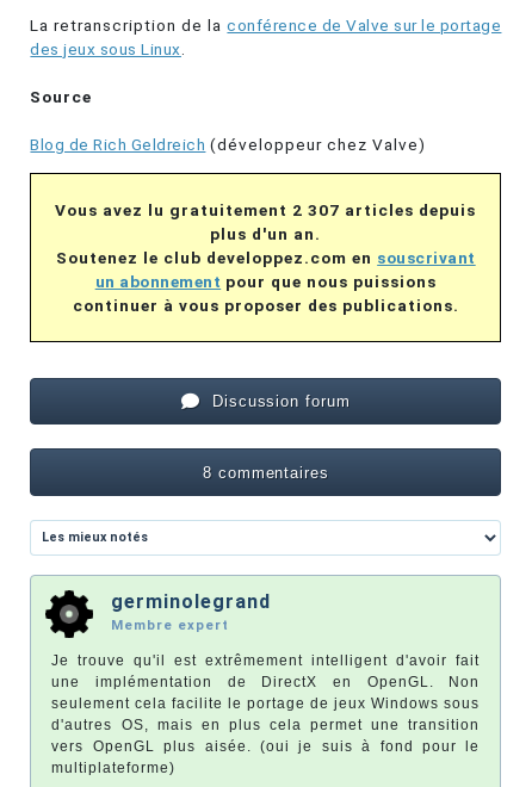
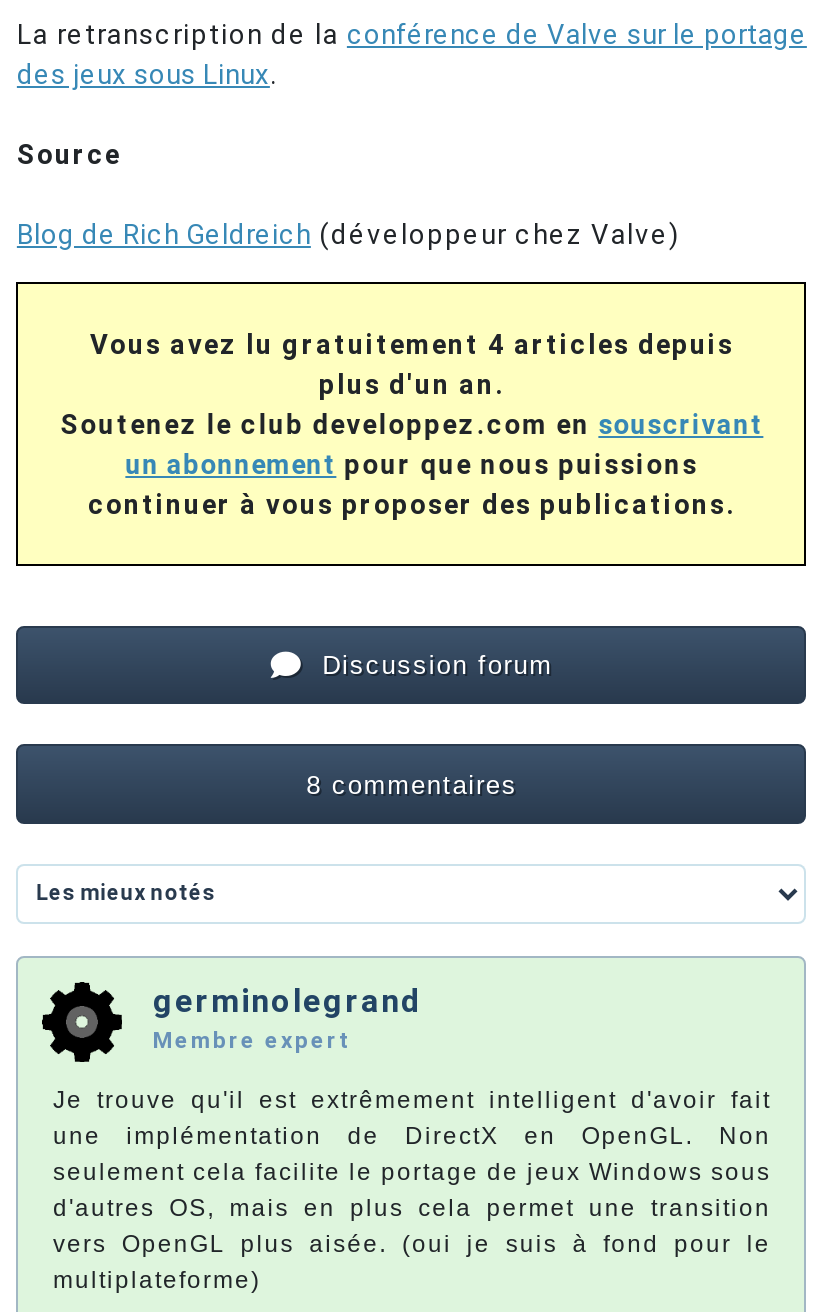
[55,200,476,219] Vous avez lu gratuitement 2 307 articles depuis -> [90,328,734,360] Vous avez lu gratuitement 4 articles depuis

